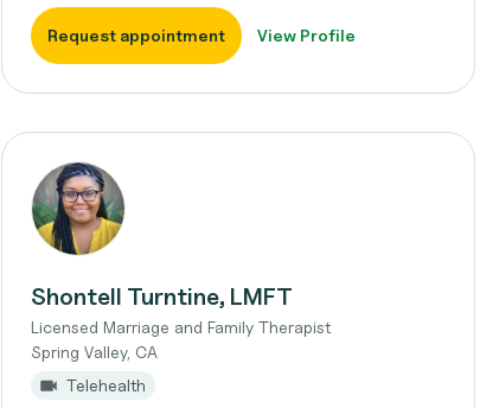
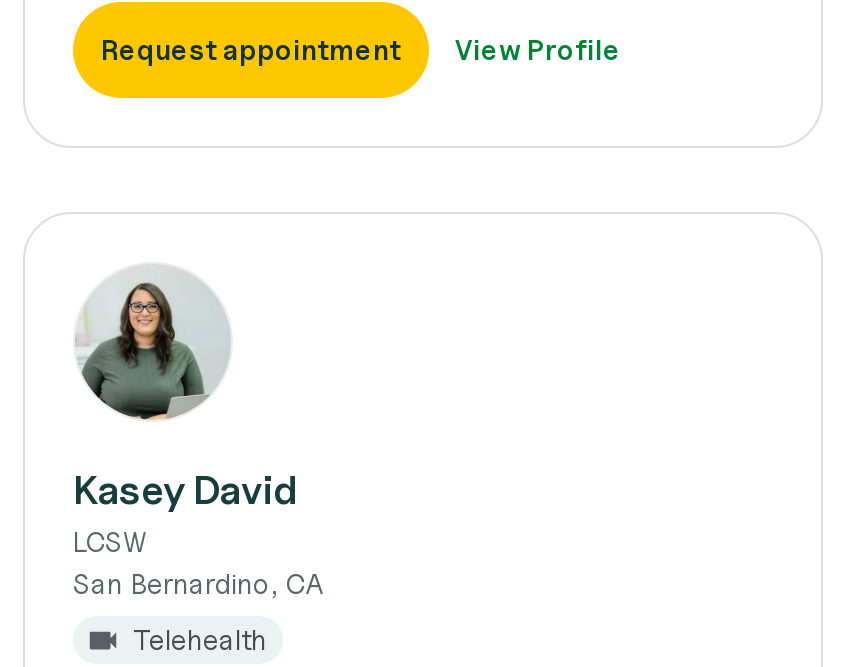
[31,162,331,362] [image] | Shontell Turntine, LMFT | Licensed Marriage and Family Therapist | Spring Valley, CA -> [73,266,323,600] [image] | Kasey David | LCSW | San Bernardino, CA

